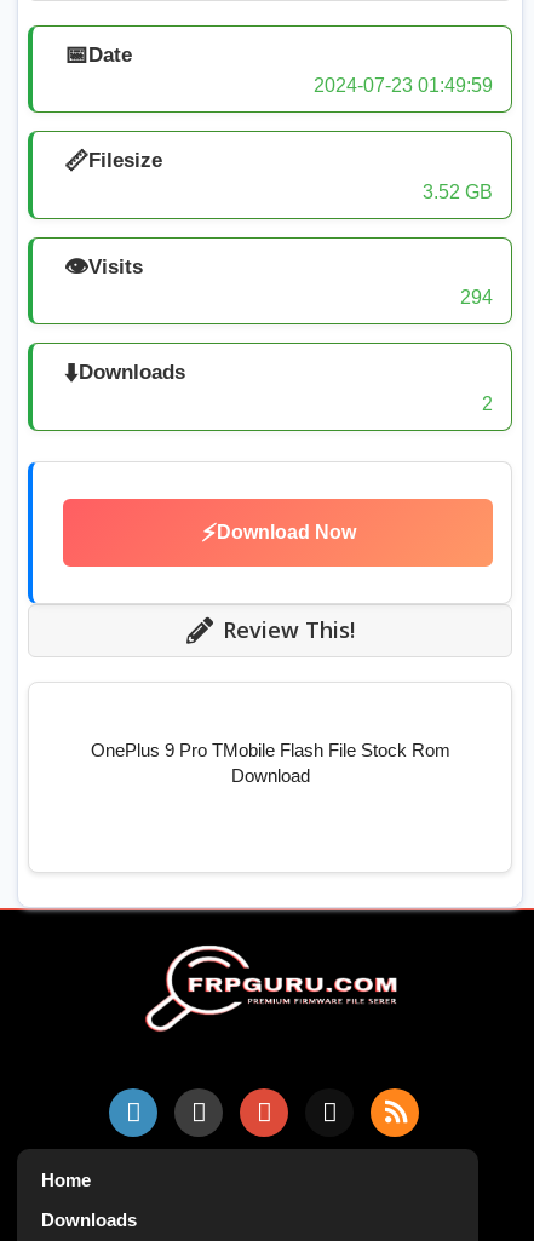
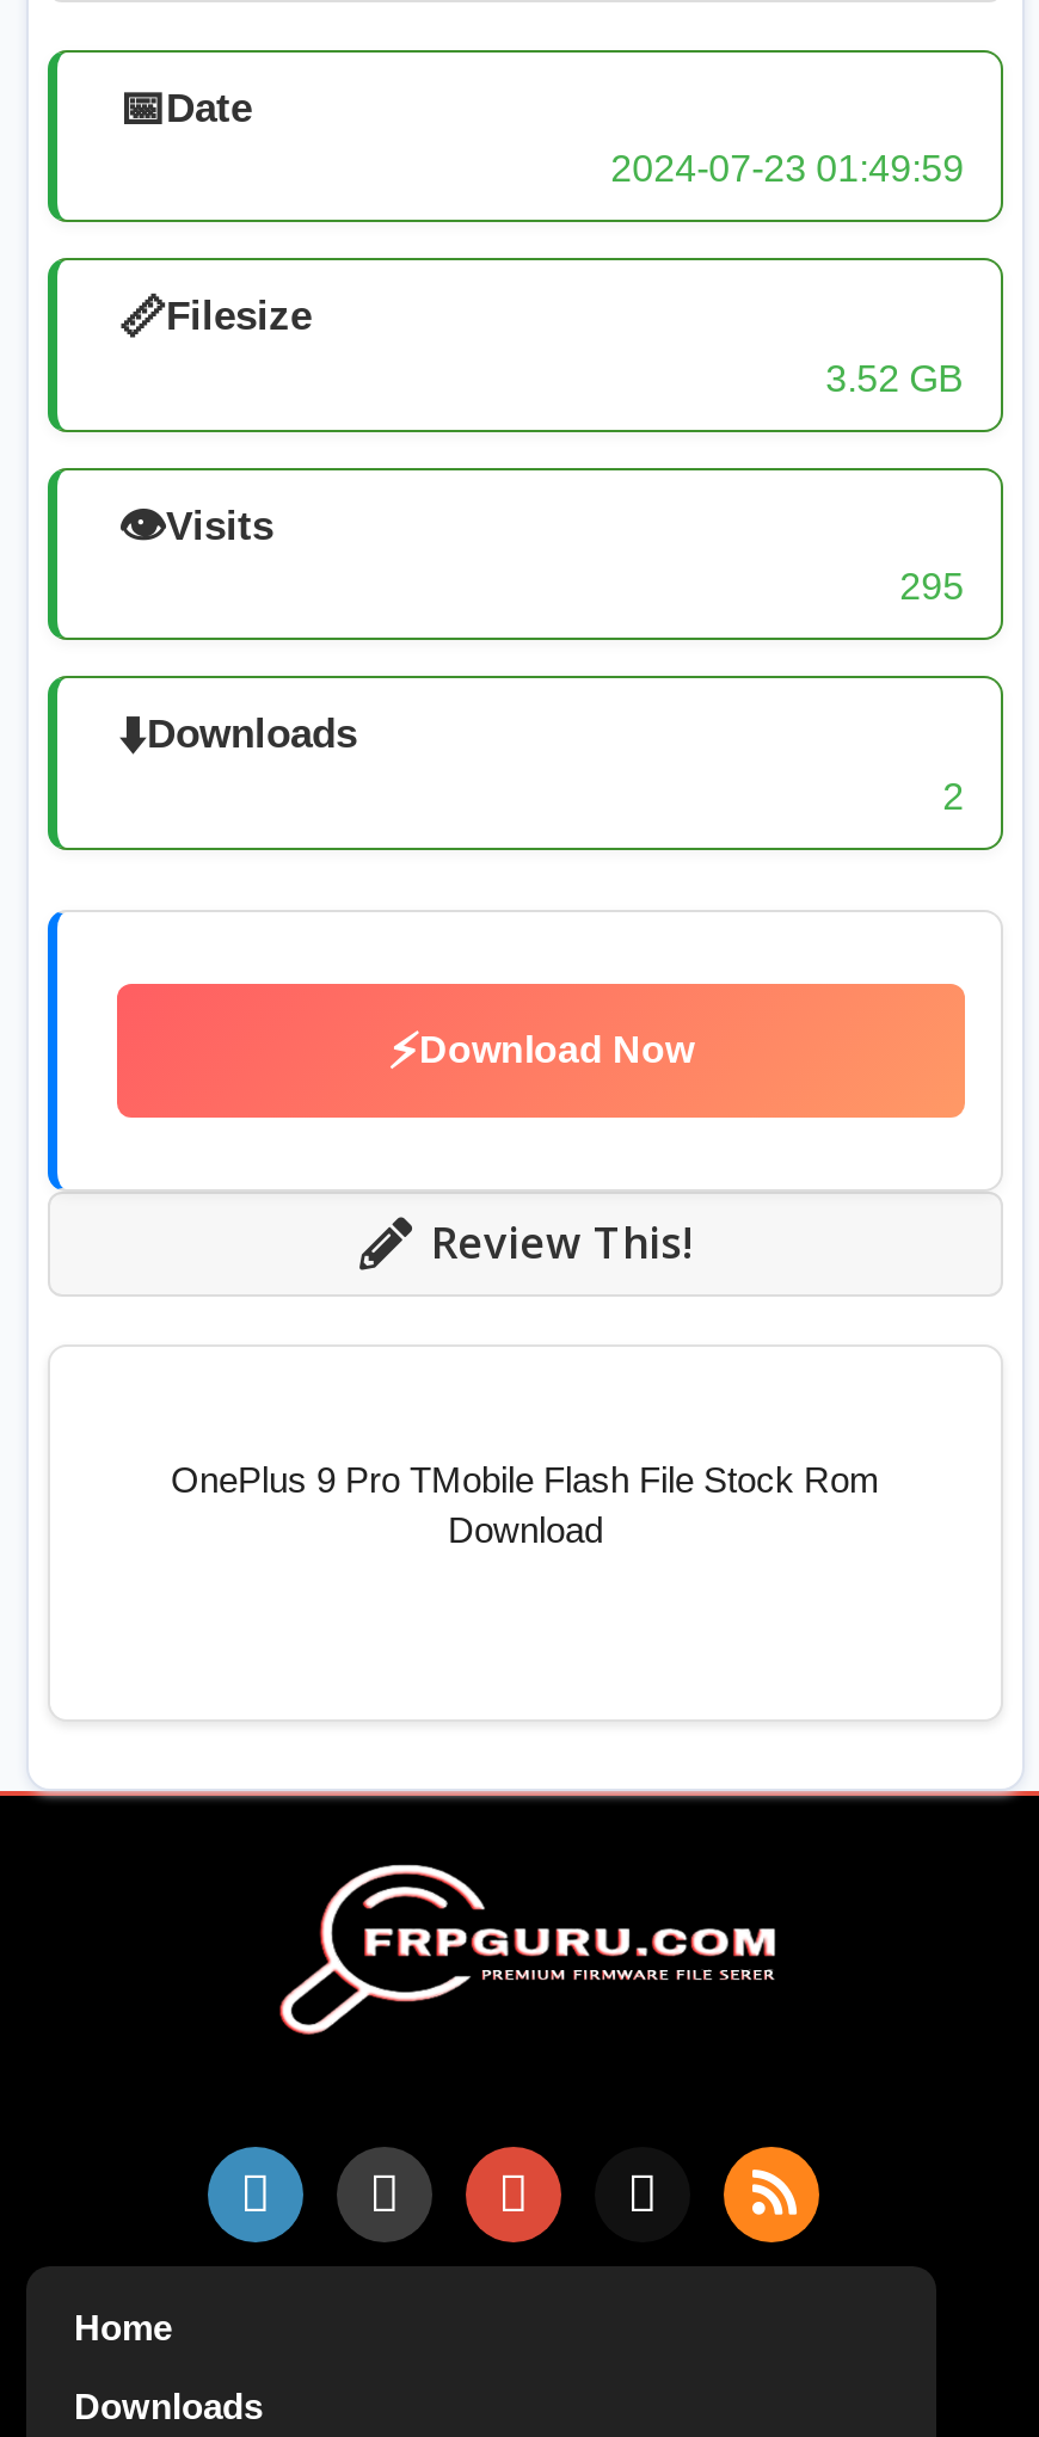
[460,287,492,308] 294 -> [900,566,964,607] 295

